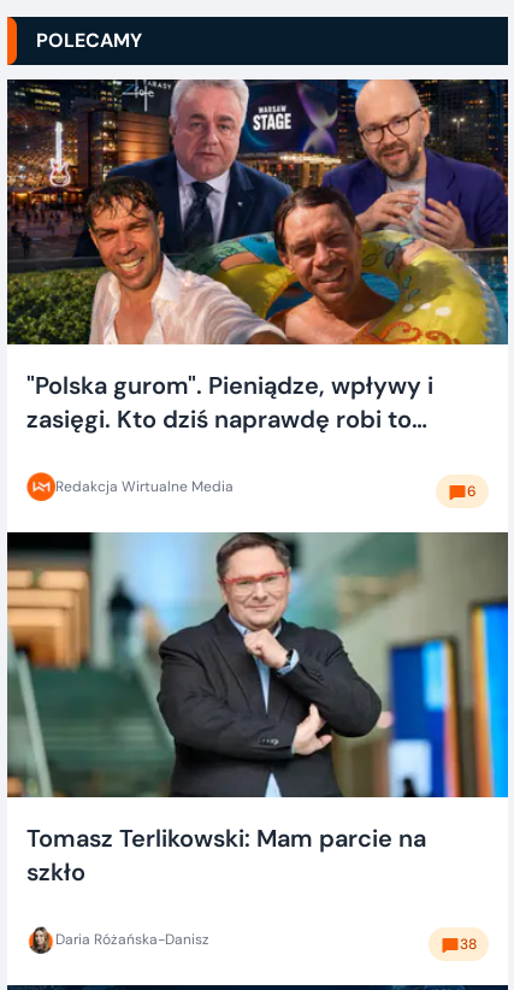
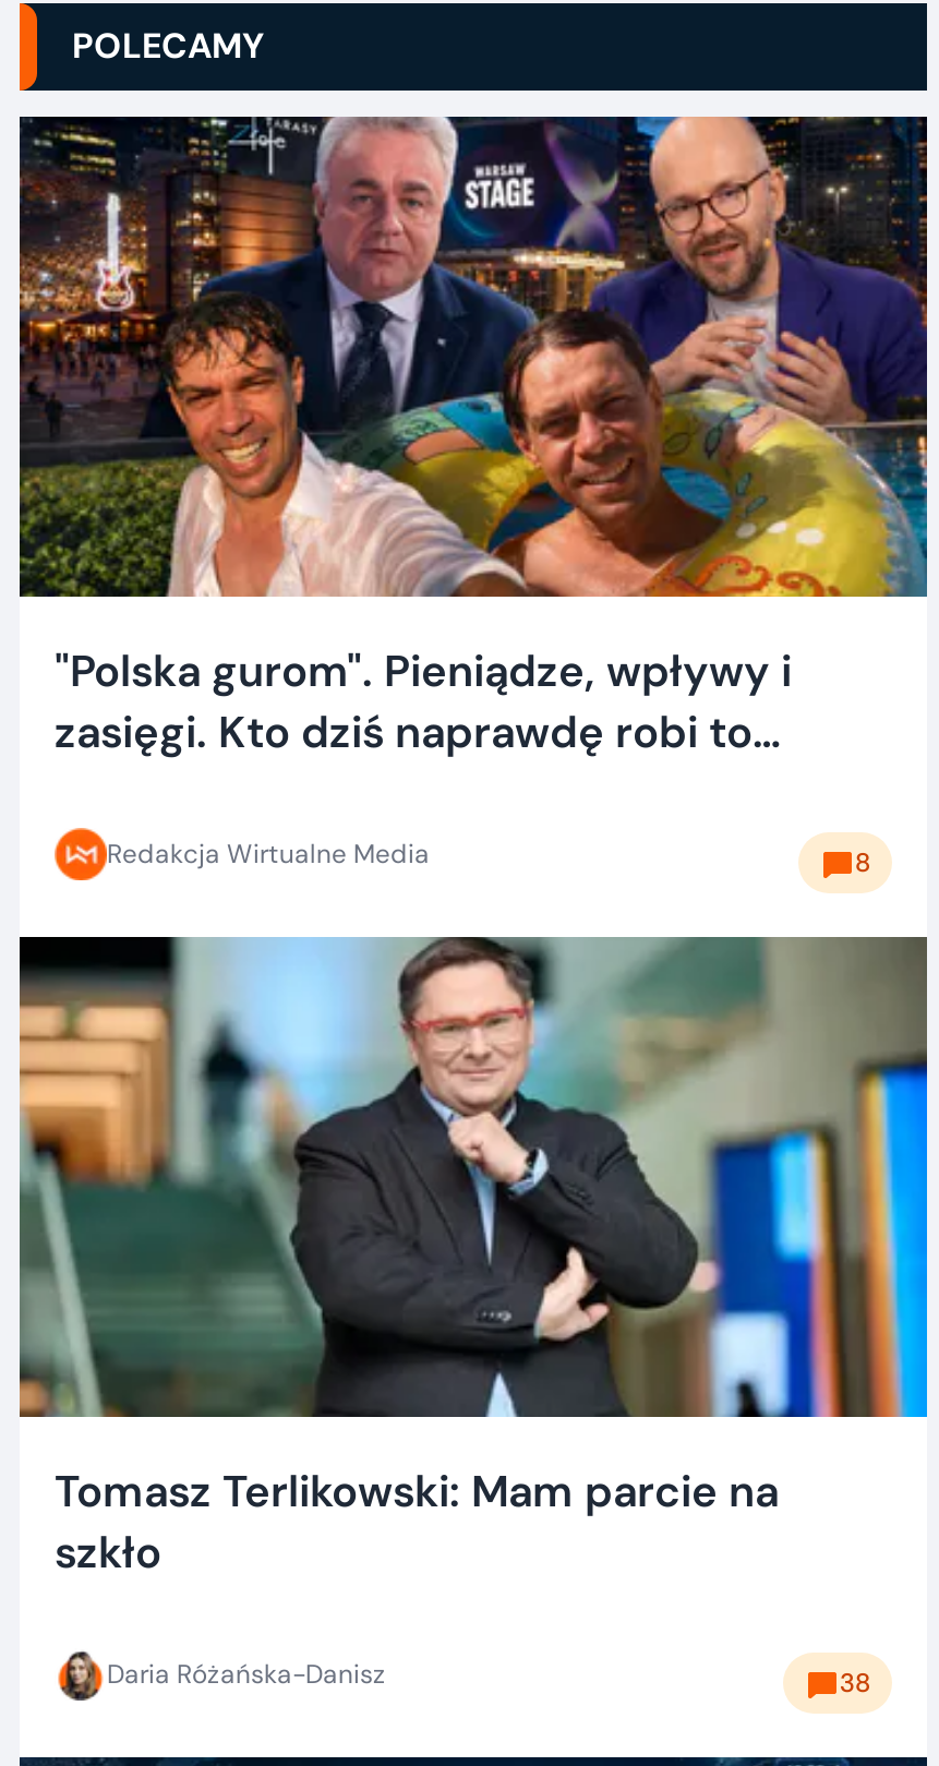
[467,482,477,501] 6 -> [855,846,870,880] 8

